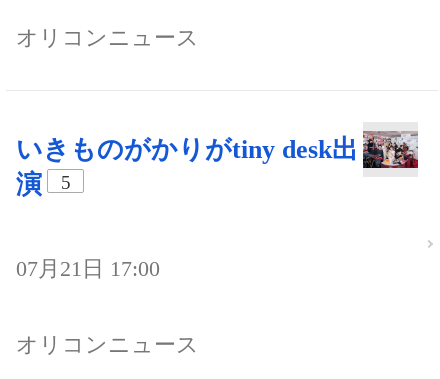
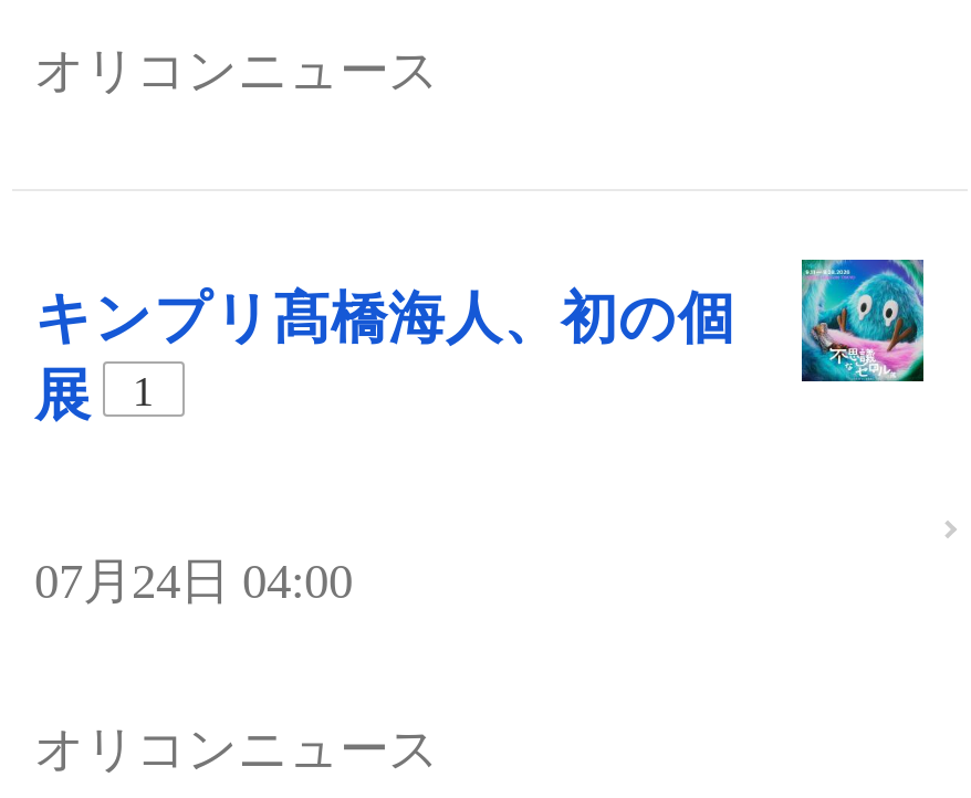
[16,122,419,199] [image] | いきものがかりがtiny desk出 | 演 | 5 -> [34,256,926,428] [image] | キンプリ髙橋海人、初の個 | 展 | 1
[16,256,160,281] 07月21日 17:00 -> [34,554,353,610] 07月24日 04:00

